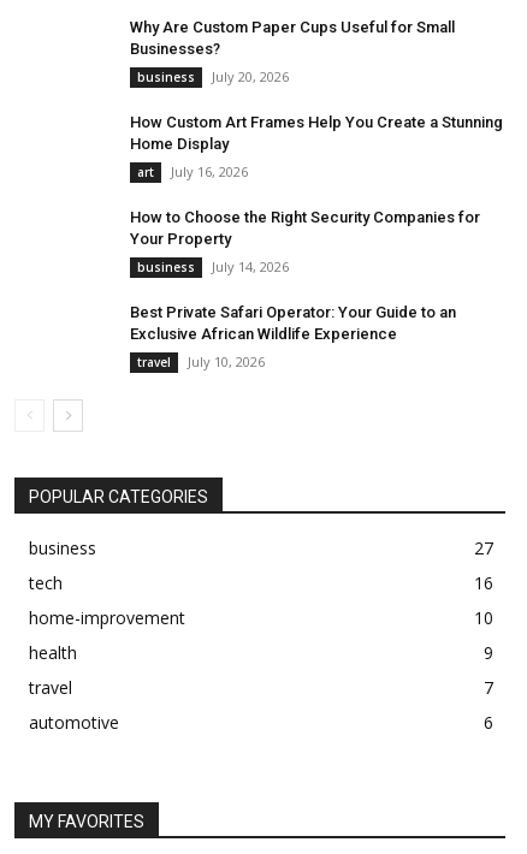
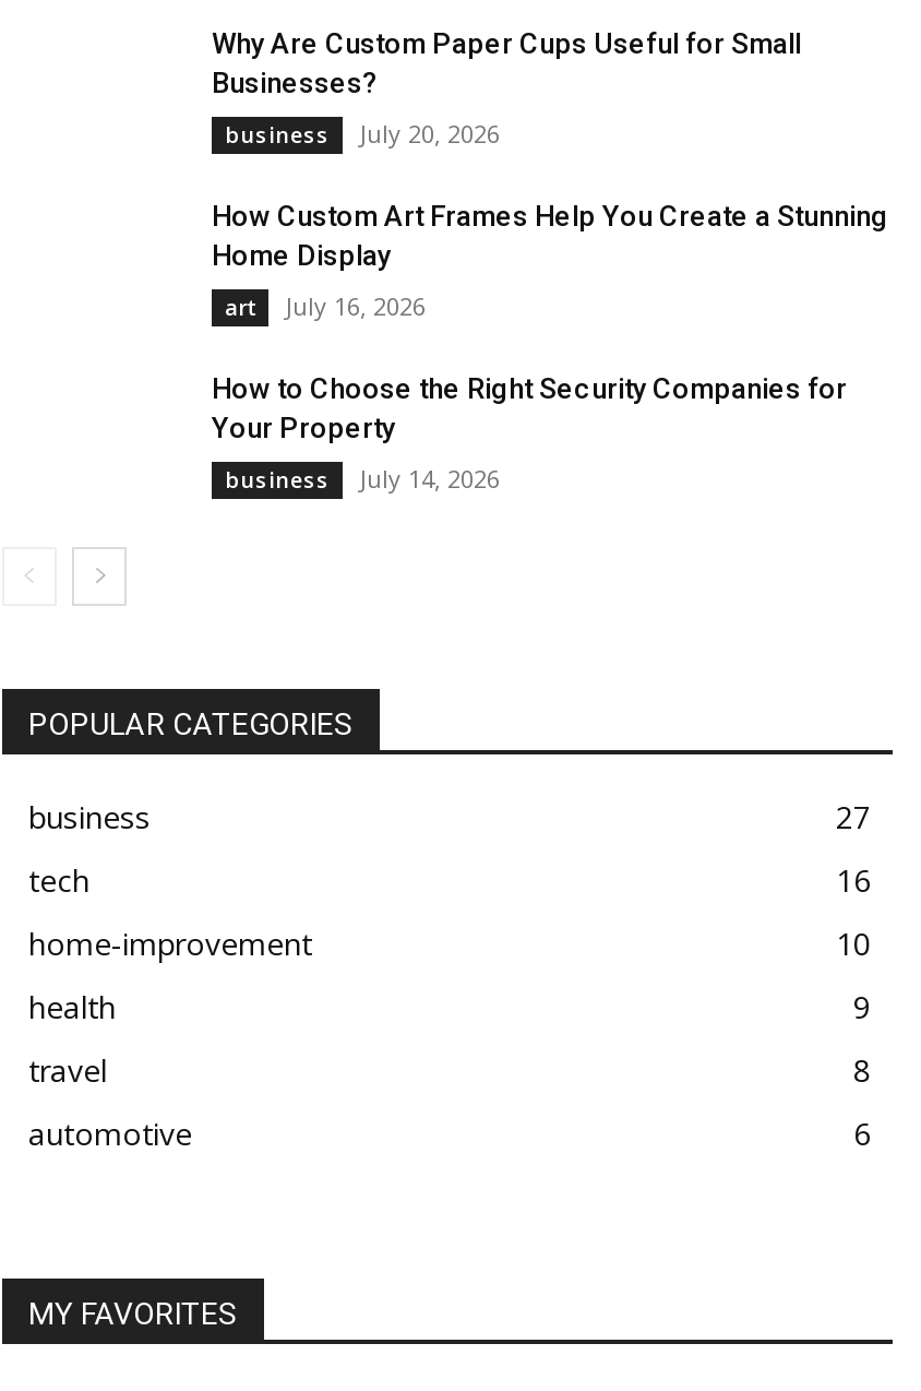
[130,303,456,370] Best Private Safari Operator: Your Guide to an | Exclusive African Wildlife Experience | travel | July 10, 2026 -> none
[484,675,493,698] 7 -> [853,1048,871,1090] 8

